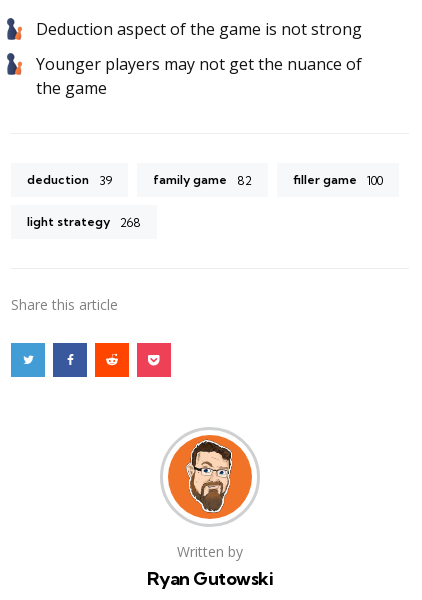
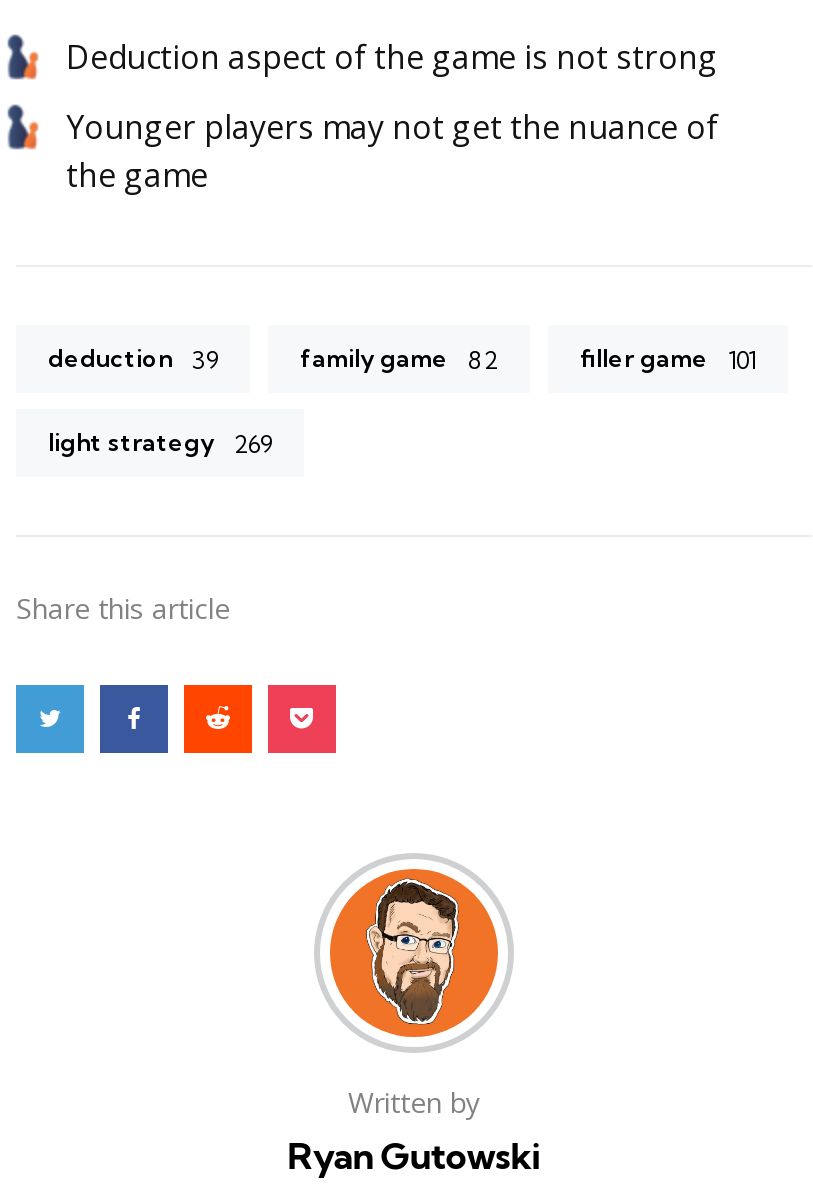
[293,172,383,188] filler game 100 -> [580,343,756,375] filler game 101
[27,214,141,230] light strategy 268 -> [48,427,272,459] light strategy 269

